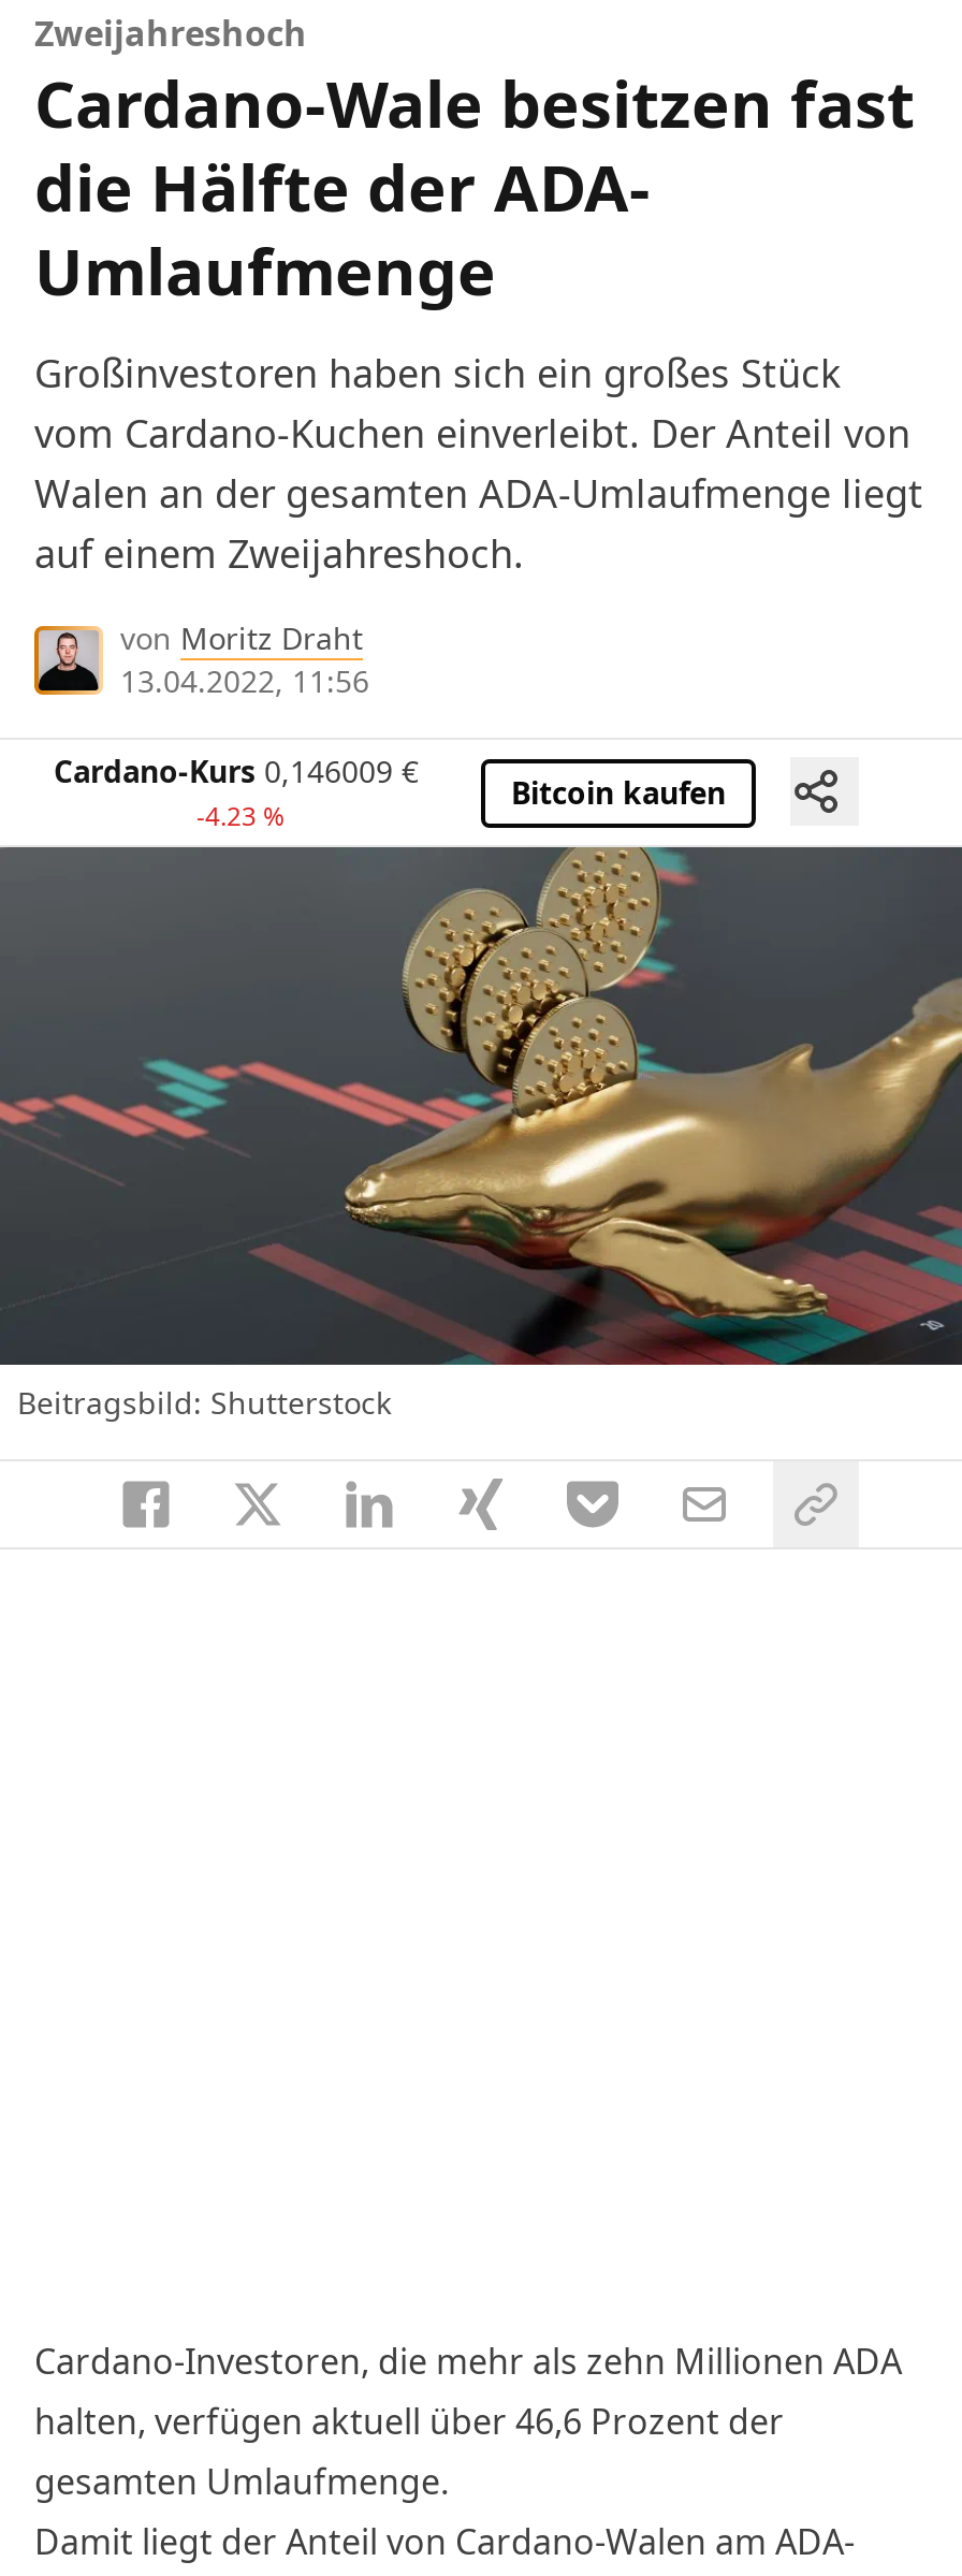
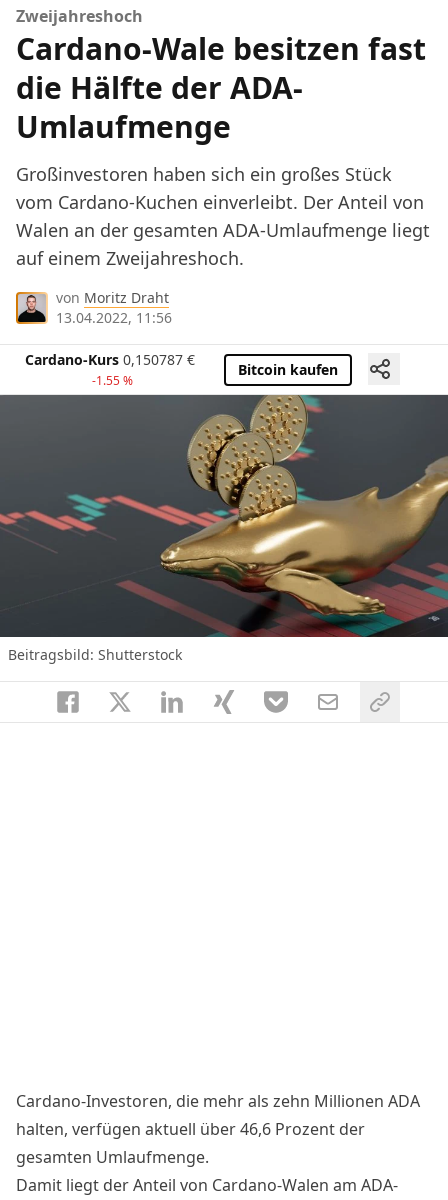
[54,751,419,792] Cardano-Kurs 0,146009 € -> [25,350,195,369] Cardano-Kurs 0,150787 €
[196,799,285,835] -4.23 % -> [91,372,132,389] -1.55 %

